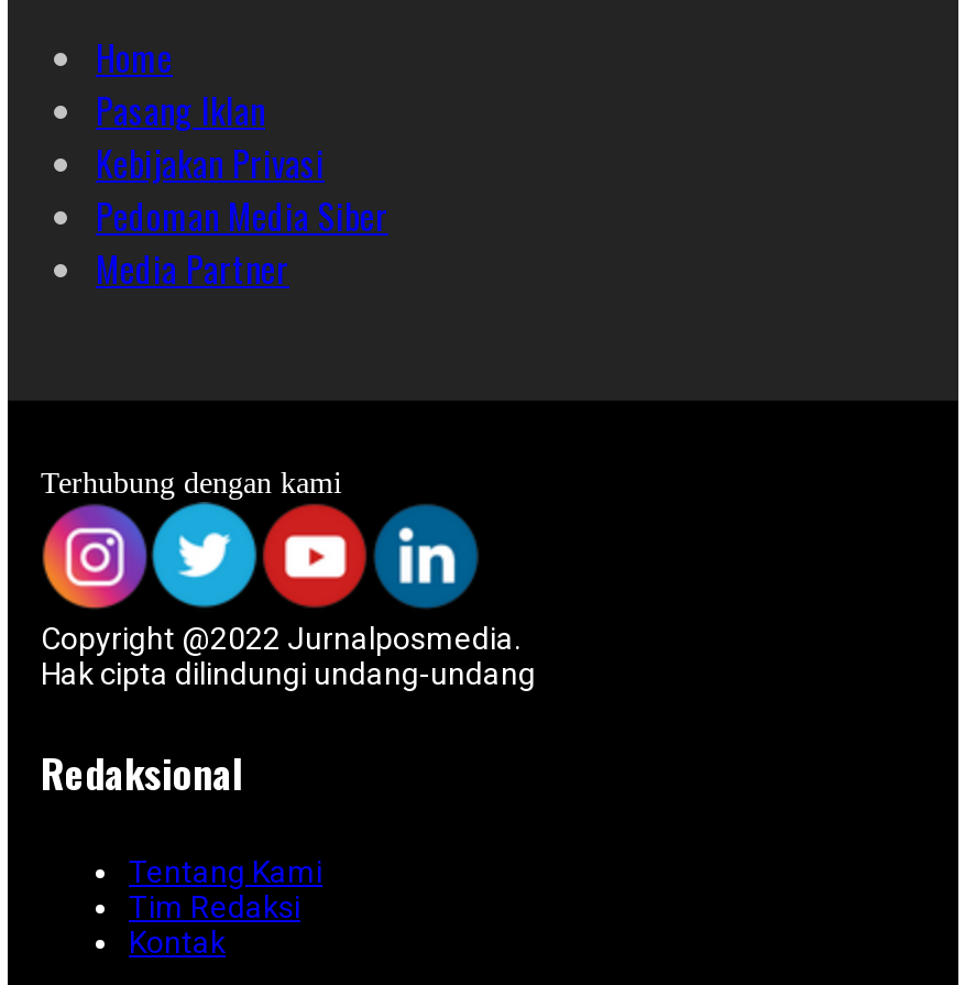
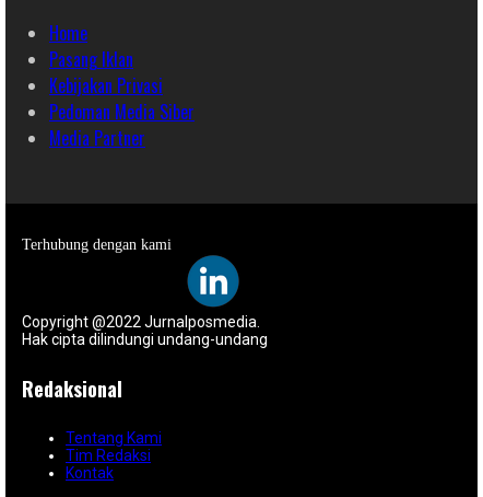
[41,506,369,610] [image] -> none

